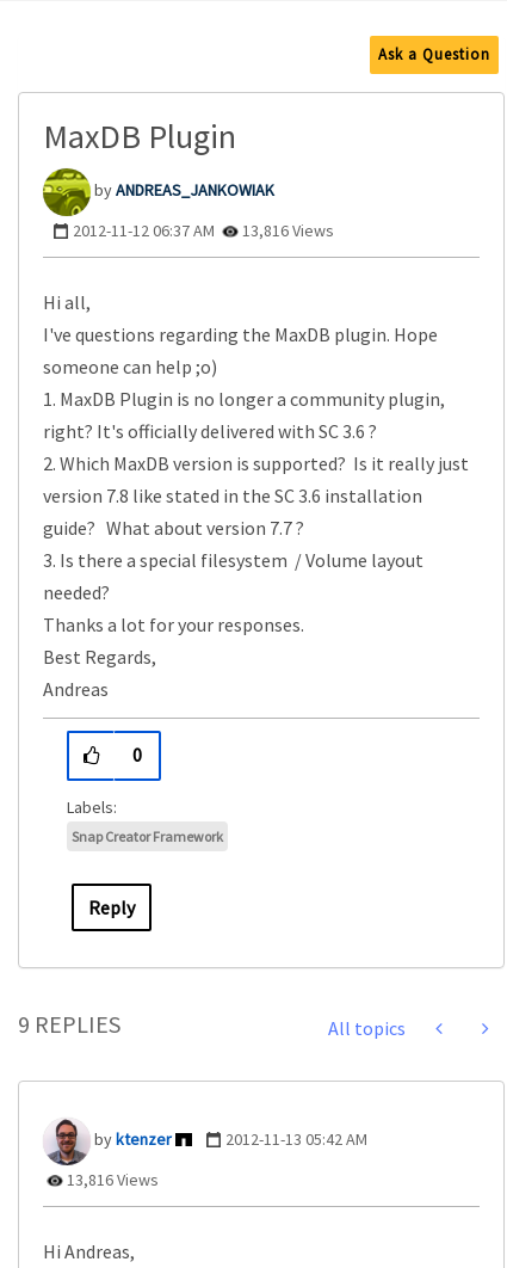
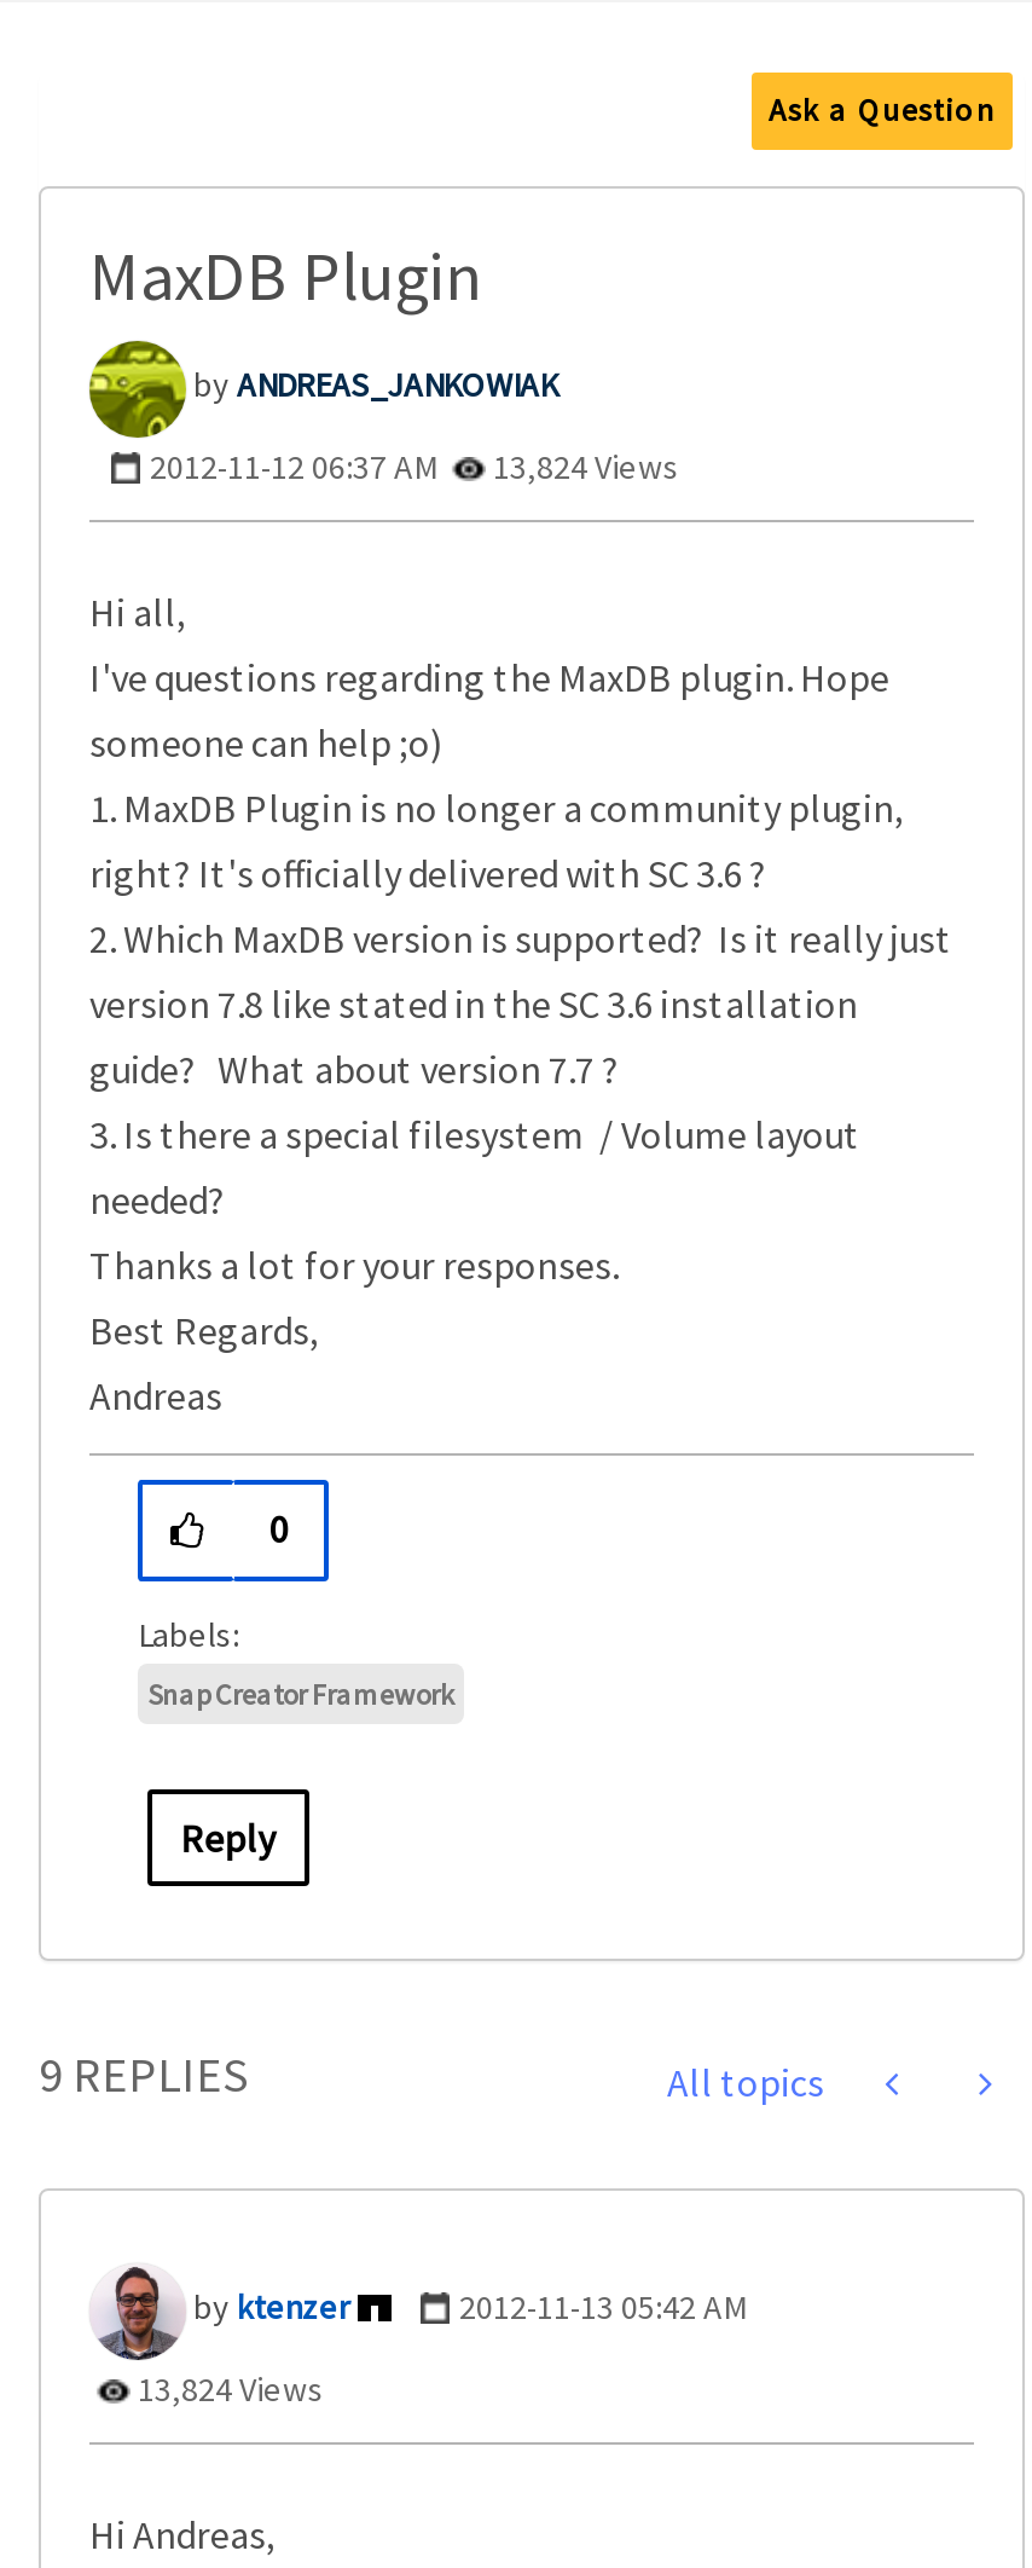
[73,220,334,241] 2012-11-12 06:37 AM 13,816 Views -> [150,445,679,488] 2012-11-12 06:37 AM 13,824 Views
[63,1169,159,1190] 13,816 Views -> [131,2367,324,2411] 13,824 Views

